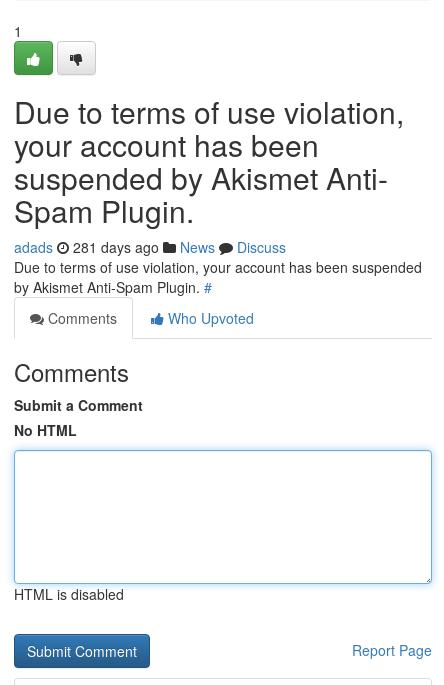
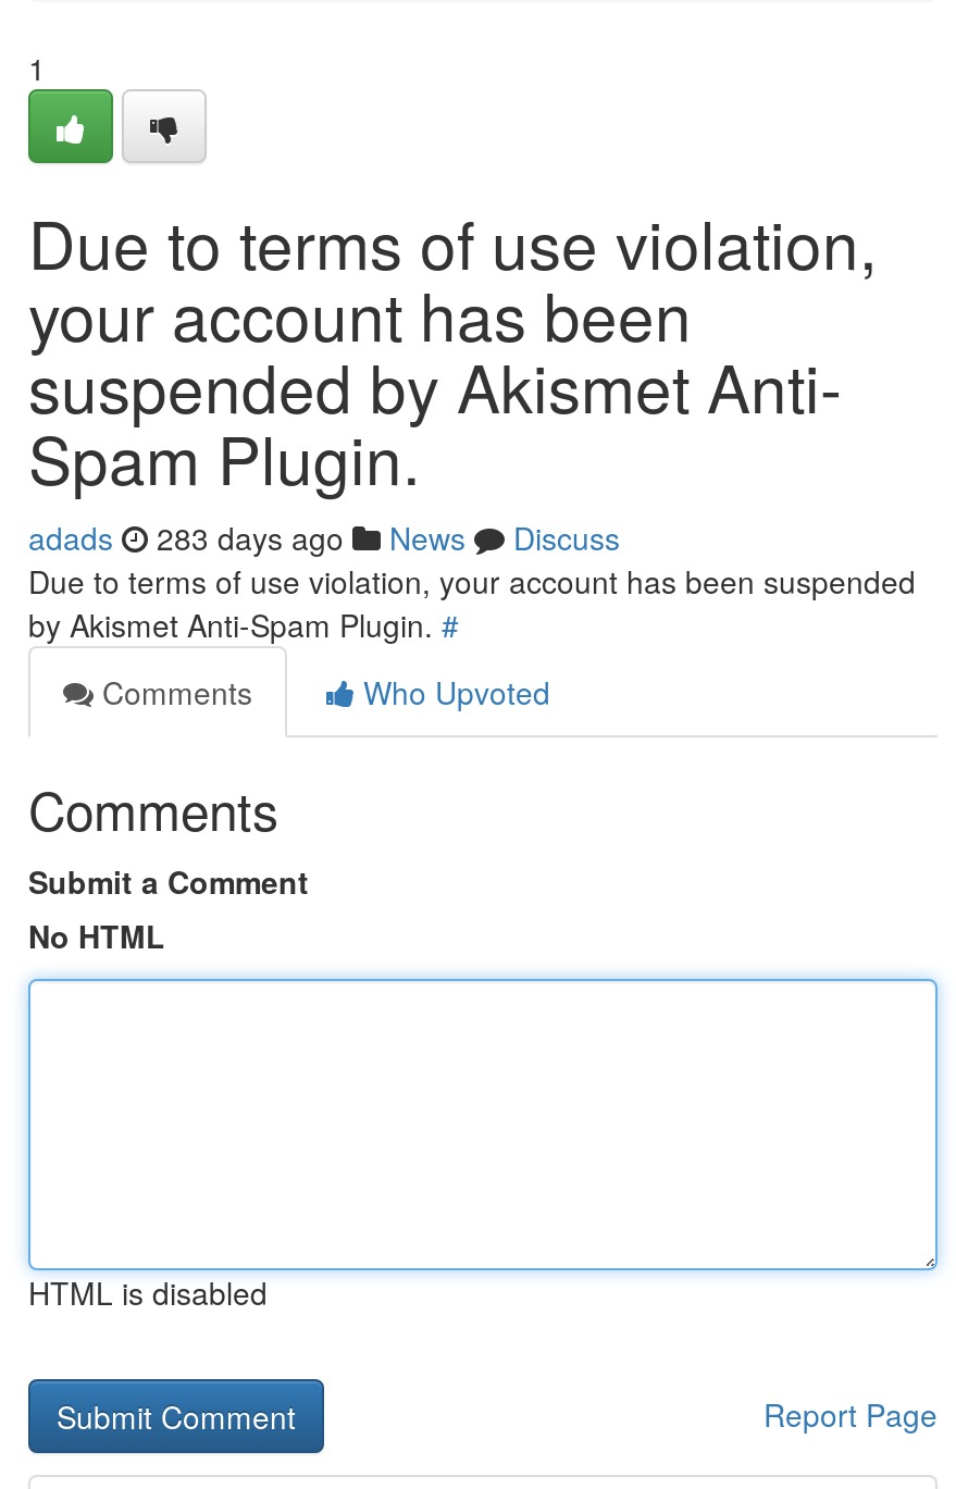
[14,237,286,257] adads 281 days ago News Discuss -> [28,516,620,559] adads 283 days ago News Discuss

